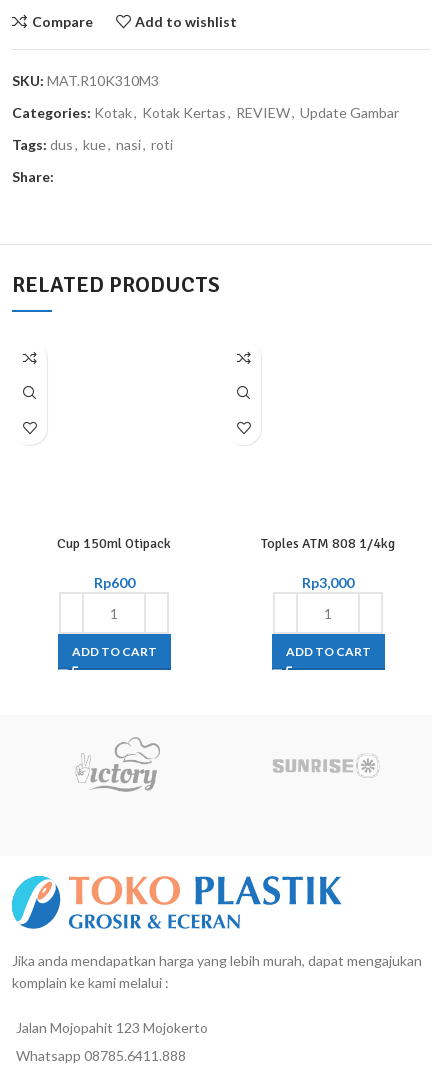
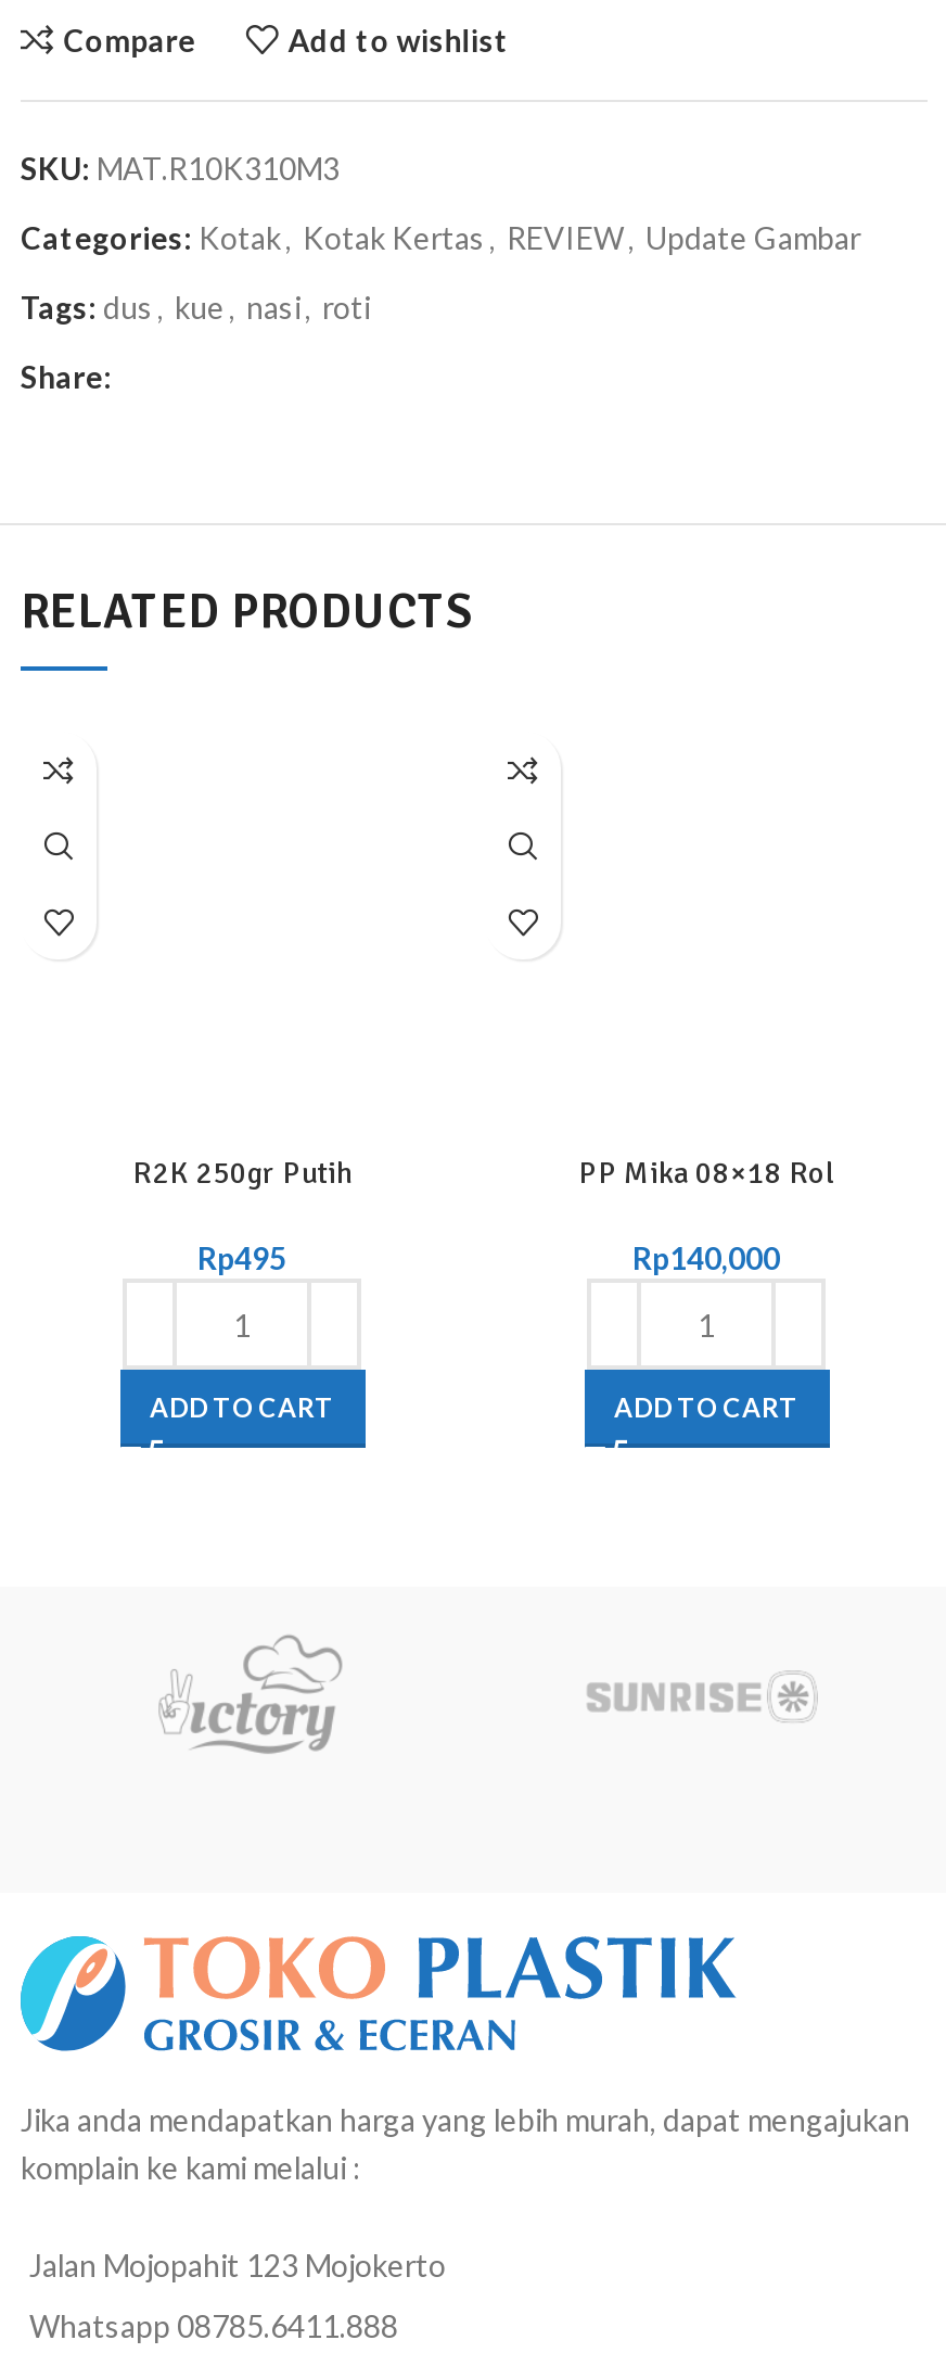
[57,535,171,552] Cup 150ml Otipack -> [132,1155,351,1192] R2K 250gr Putih
[261,535,395,552] Toples ATM 808 1/4kg -> [578,1155,834,1192] PP Mika 08×18 Rol
[93,574,134,591] Rp600 -> [197,1240,286,1277] Rp495
[302,574,354,591] Rp3,000 -> [632,1240,780,1277] Rp140,000

